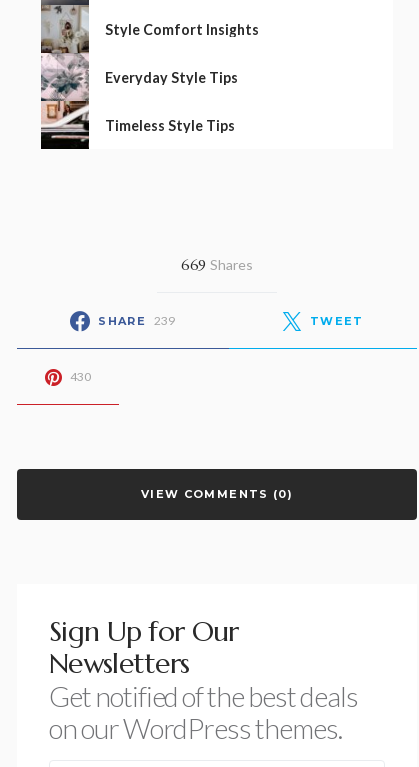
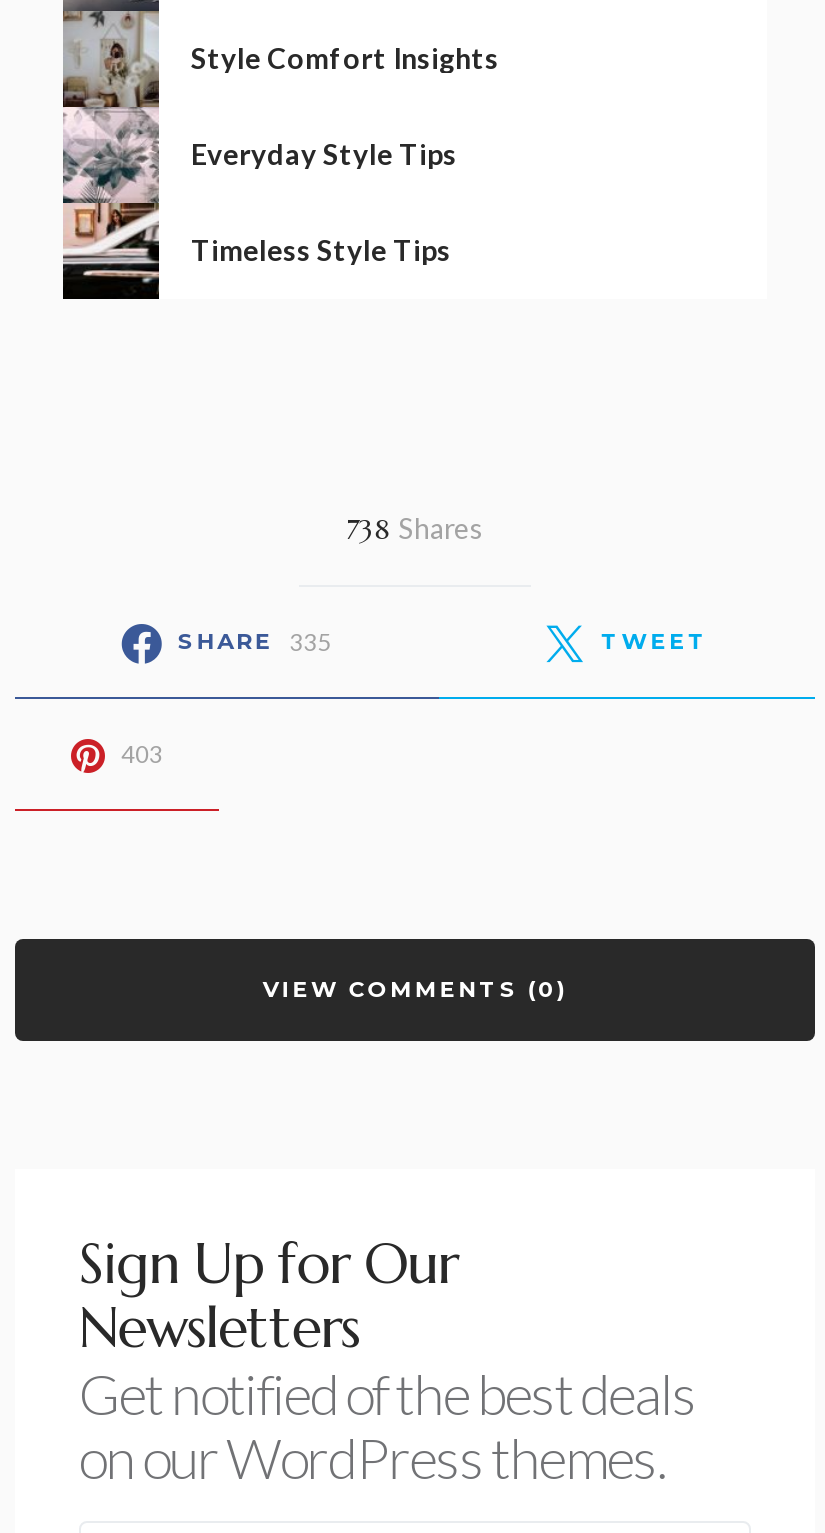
[181,256,253,274] 669 Shares -> [346,512,484,548] 738 Shares
[98,313,175,328] SHARE 239 -> [178,627,331,657] SHARE 335
[70,369,91,384] 430 -> [121,739,163,769] 403

